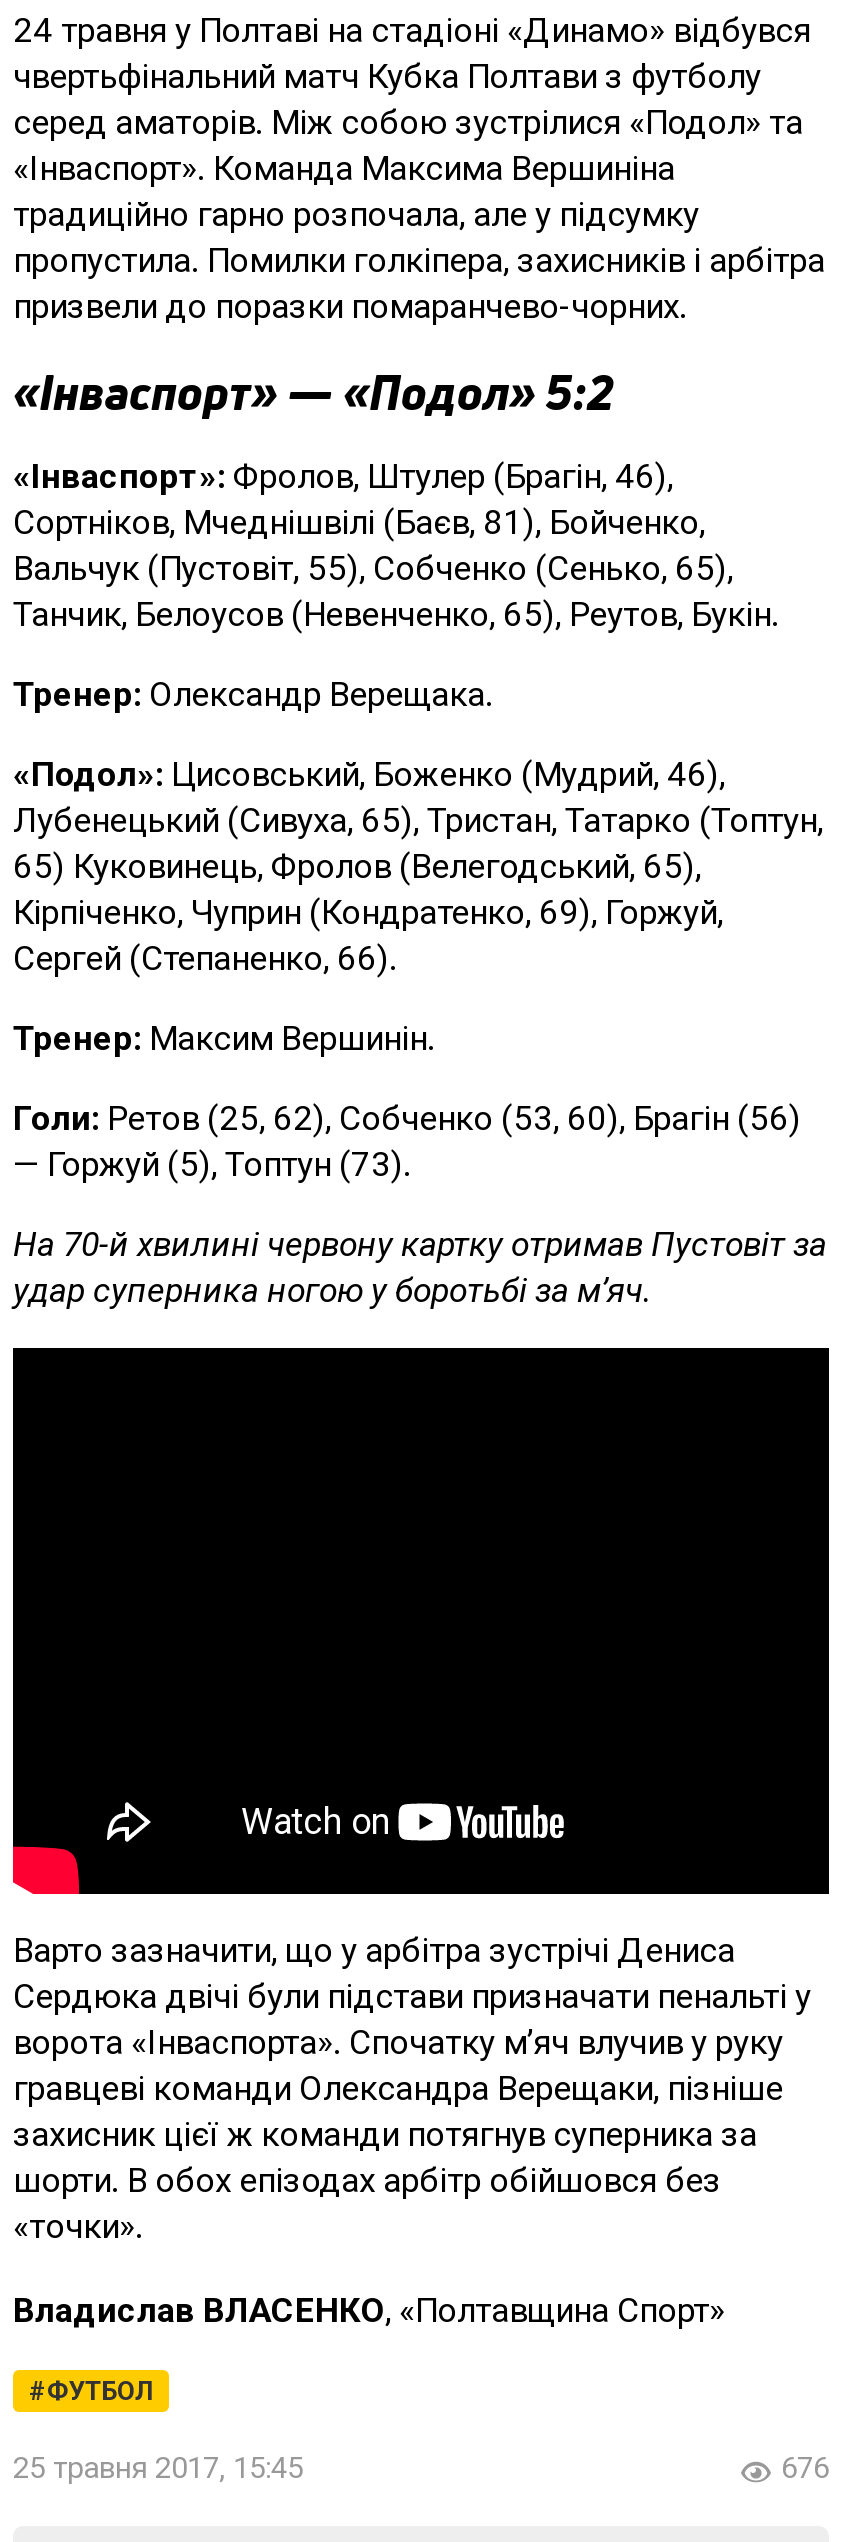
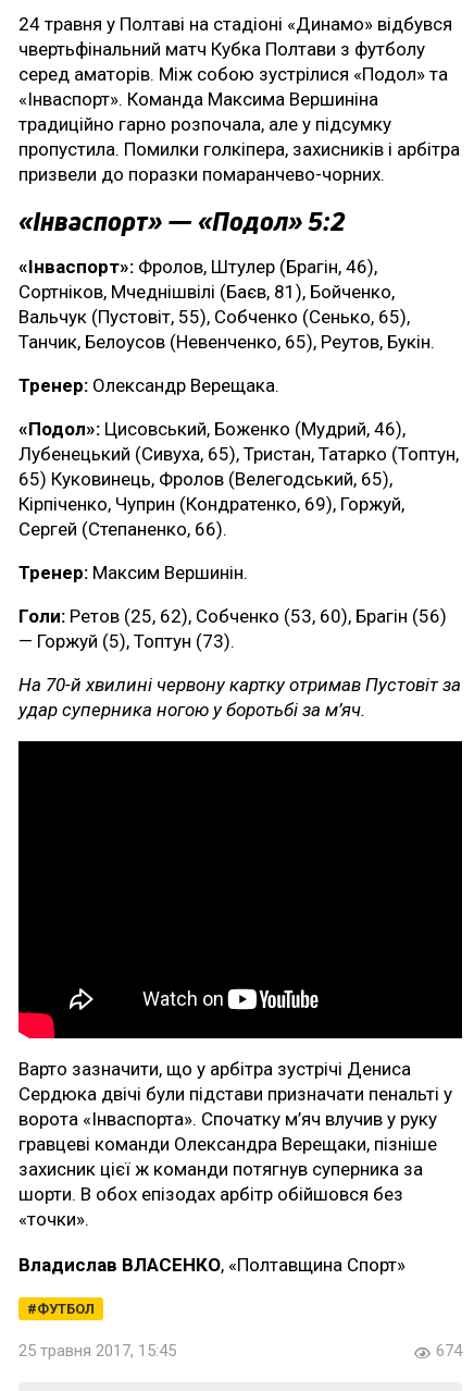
[781,2450,829,2486] 676 -> [436,1341,462,1361] 674

